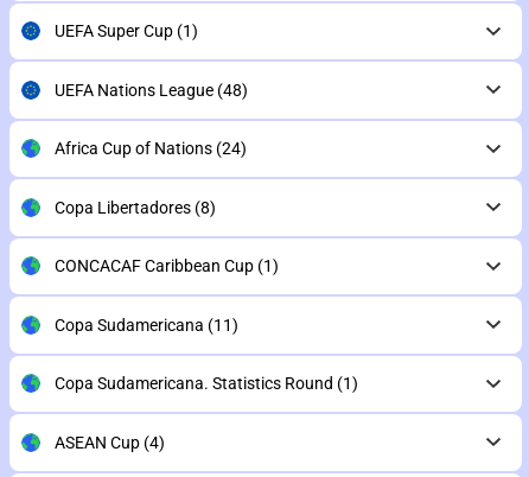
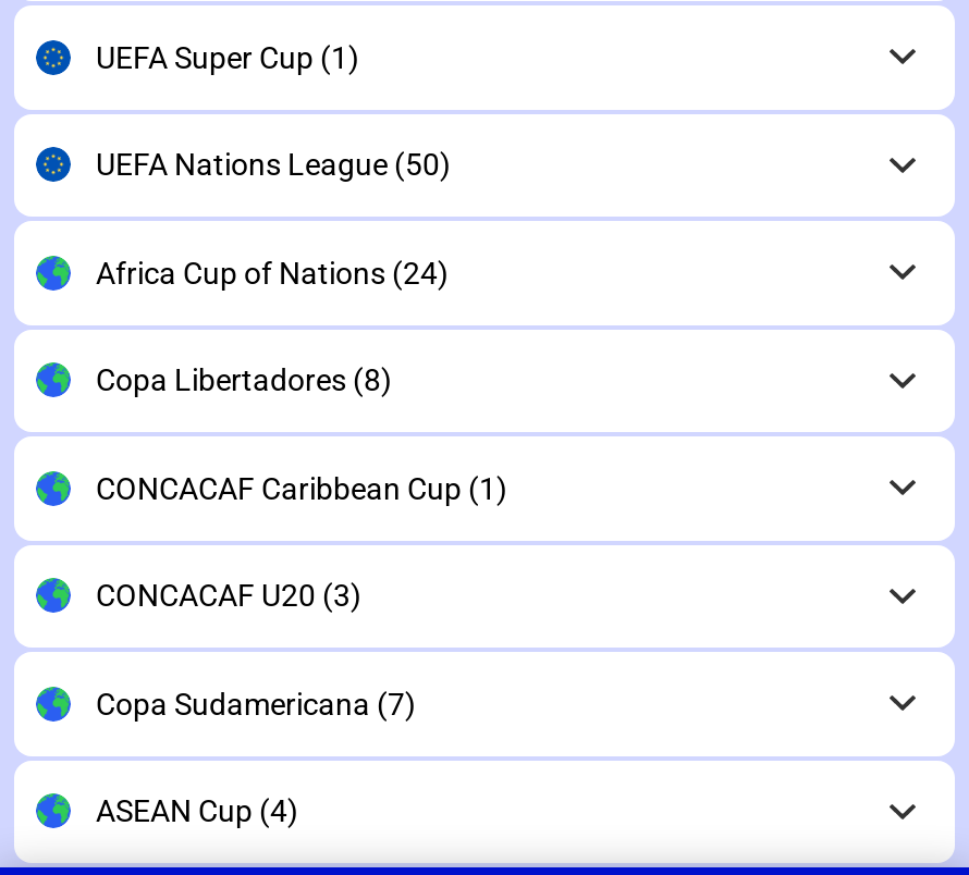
[54,80,247,99] UEFA Nations League (48) -> [96,148,451,182] UEFA Nations League (50)
[54,315,238,334] Copa Sudamericana (11) -> [96,579,361,613] CONCACAF U20 (3)
[54,374,358,393] Copa Sudamericana. Statistics Round (1) -> [96,686,416,721] Copa Sudamericana (7)

